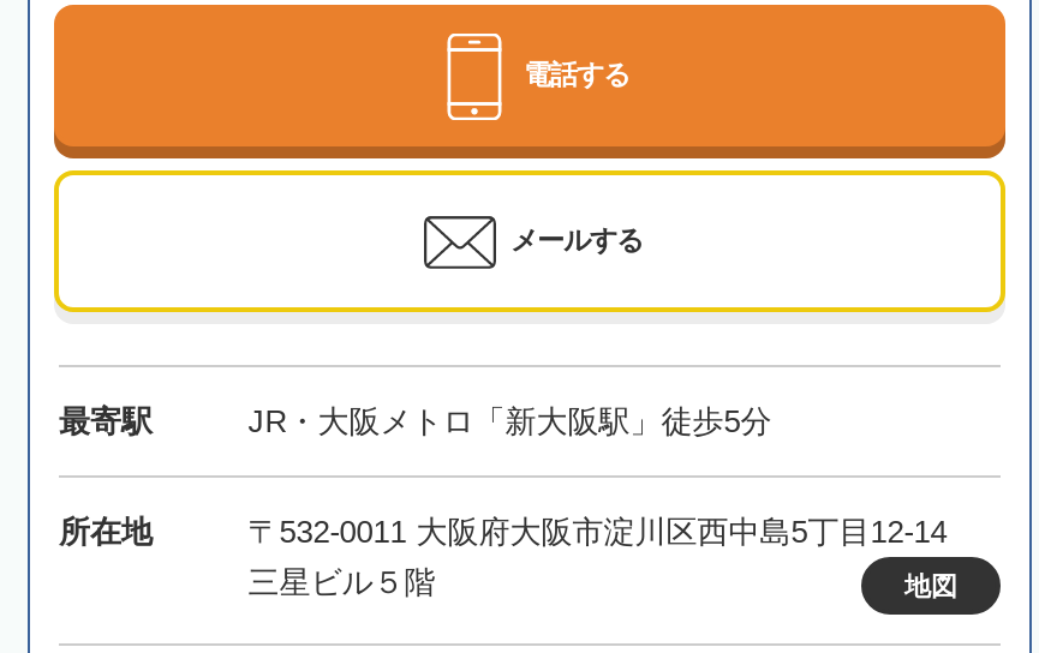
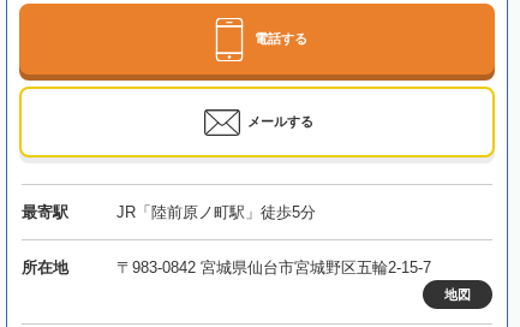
[248,403,772,439] JR・大阪メトロ「新大阪駅」徒歩5分 -> [116,203,315,221] JR「陸前原ノ町駅」徒歩5分
[248,514,978,600] 〒532-0011 大阪府大阪市淀川区西中島5丁目12-14 | 三星ビル５階 -> [116,258,431,277] 〒983-0842 宮城県仙台市宮城野区五輪2-15-7

